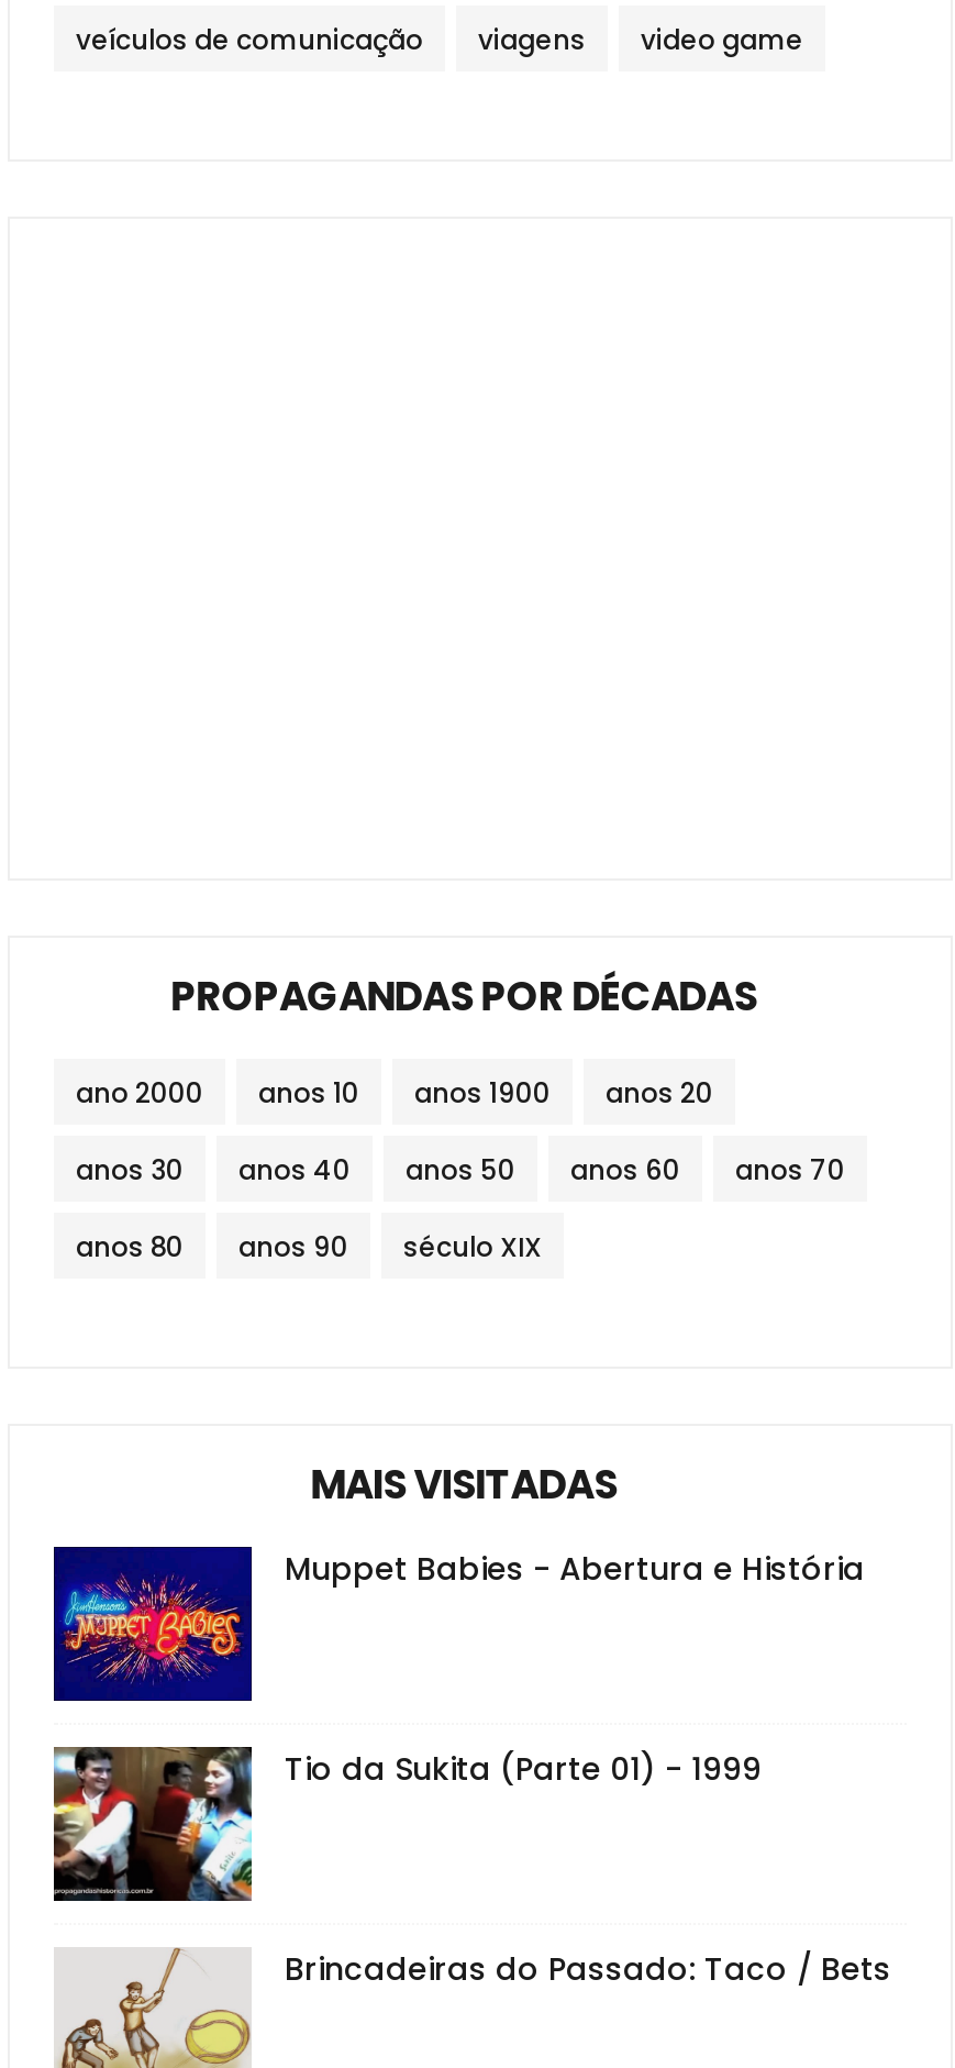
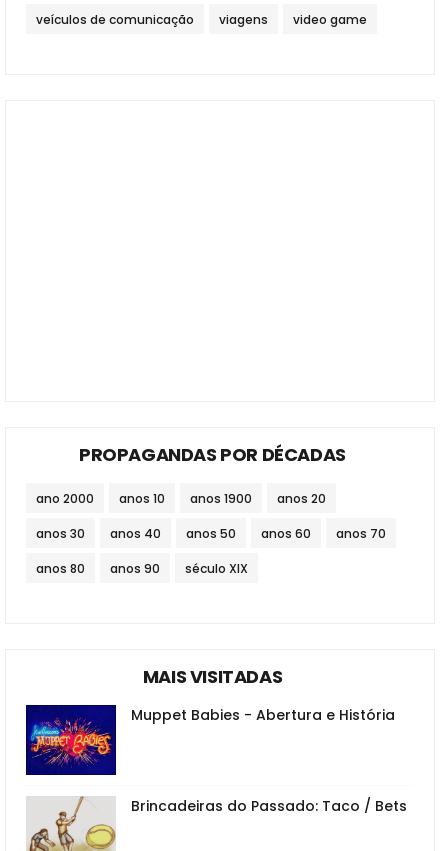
[52,1745,762,1901] [image] | Tio da Sukita (Parte 01) - 1999 -> none

